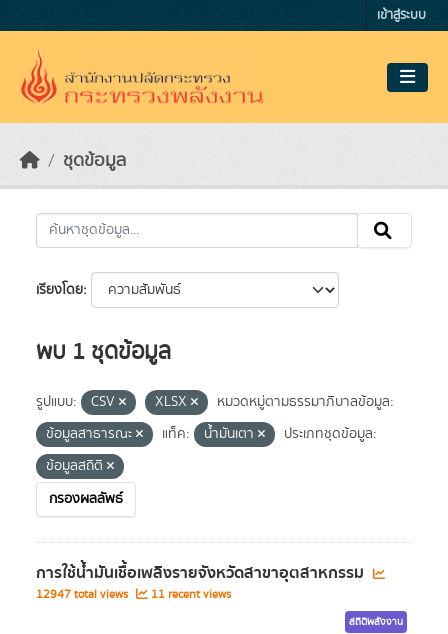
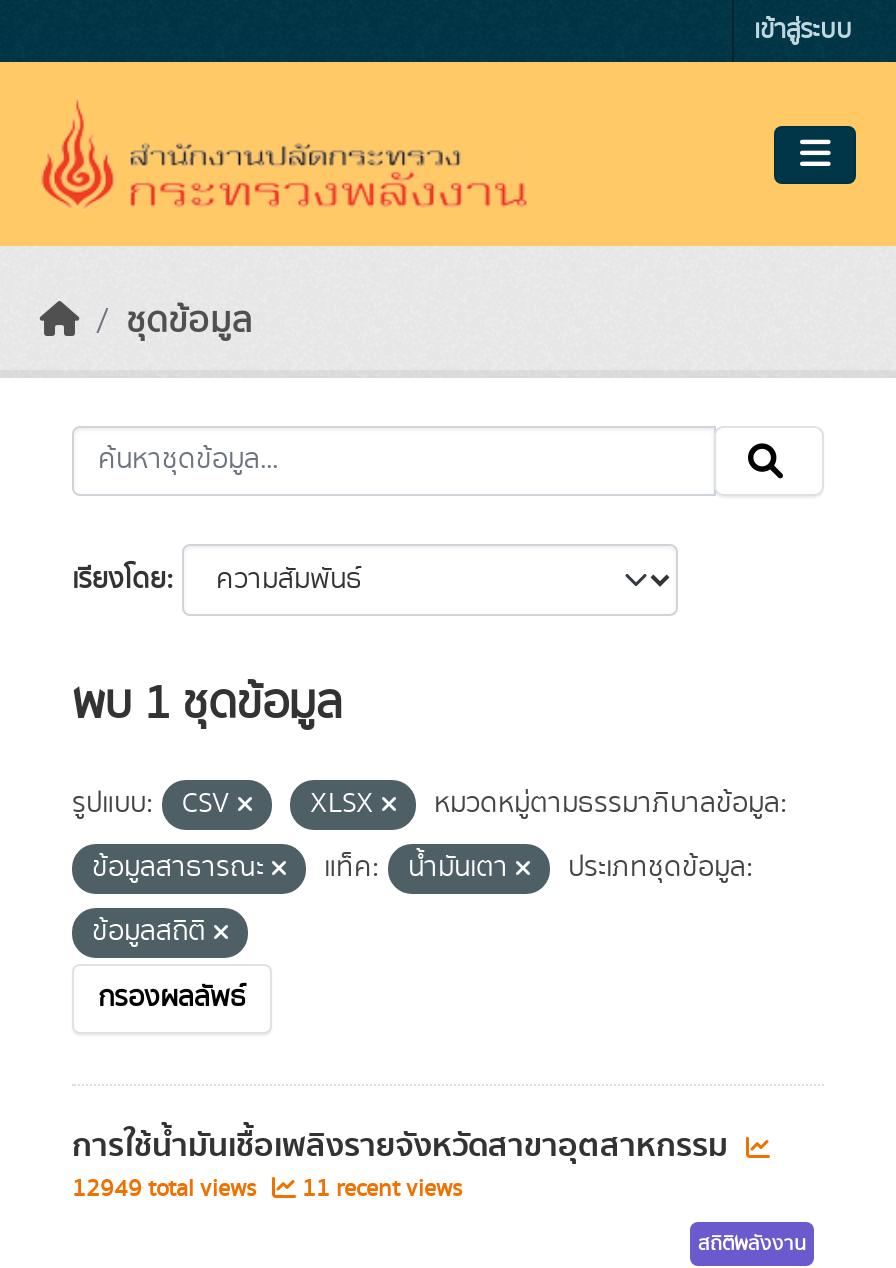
[36,586,231,603] 12947 total views 11 recent views -> [72,1172,462,1206] 12949 total views 11 recent views

